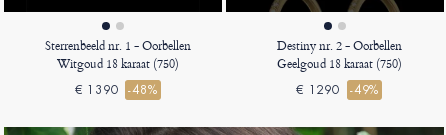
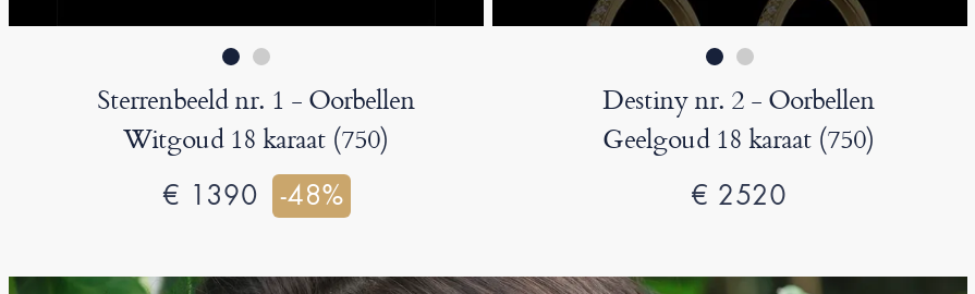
[296,82,379,98] € 1290 | -49% -> [691,178,787,213] € 2520

